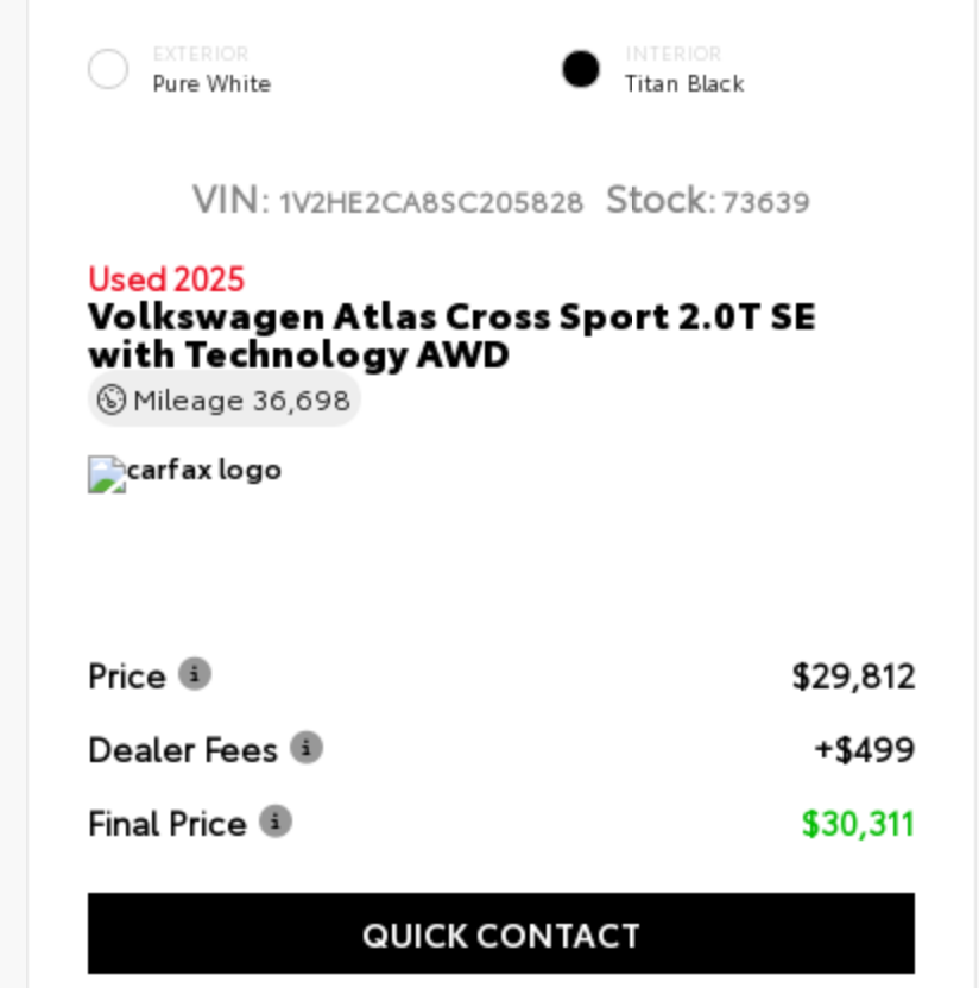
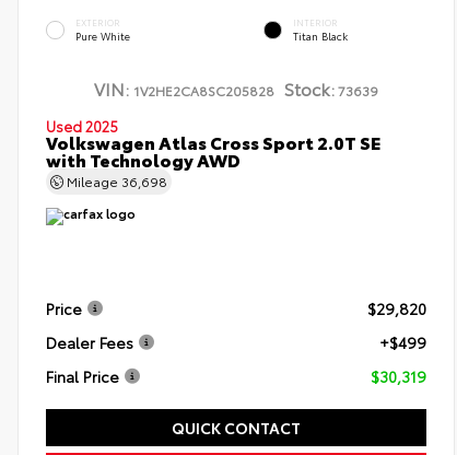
[791,649,915,697] $29,812 -> [367,297,426,319] $29,820
[801,797,915,844] $30,311 -> [371,365,426,387] $30,319

